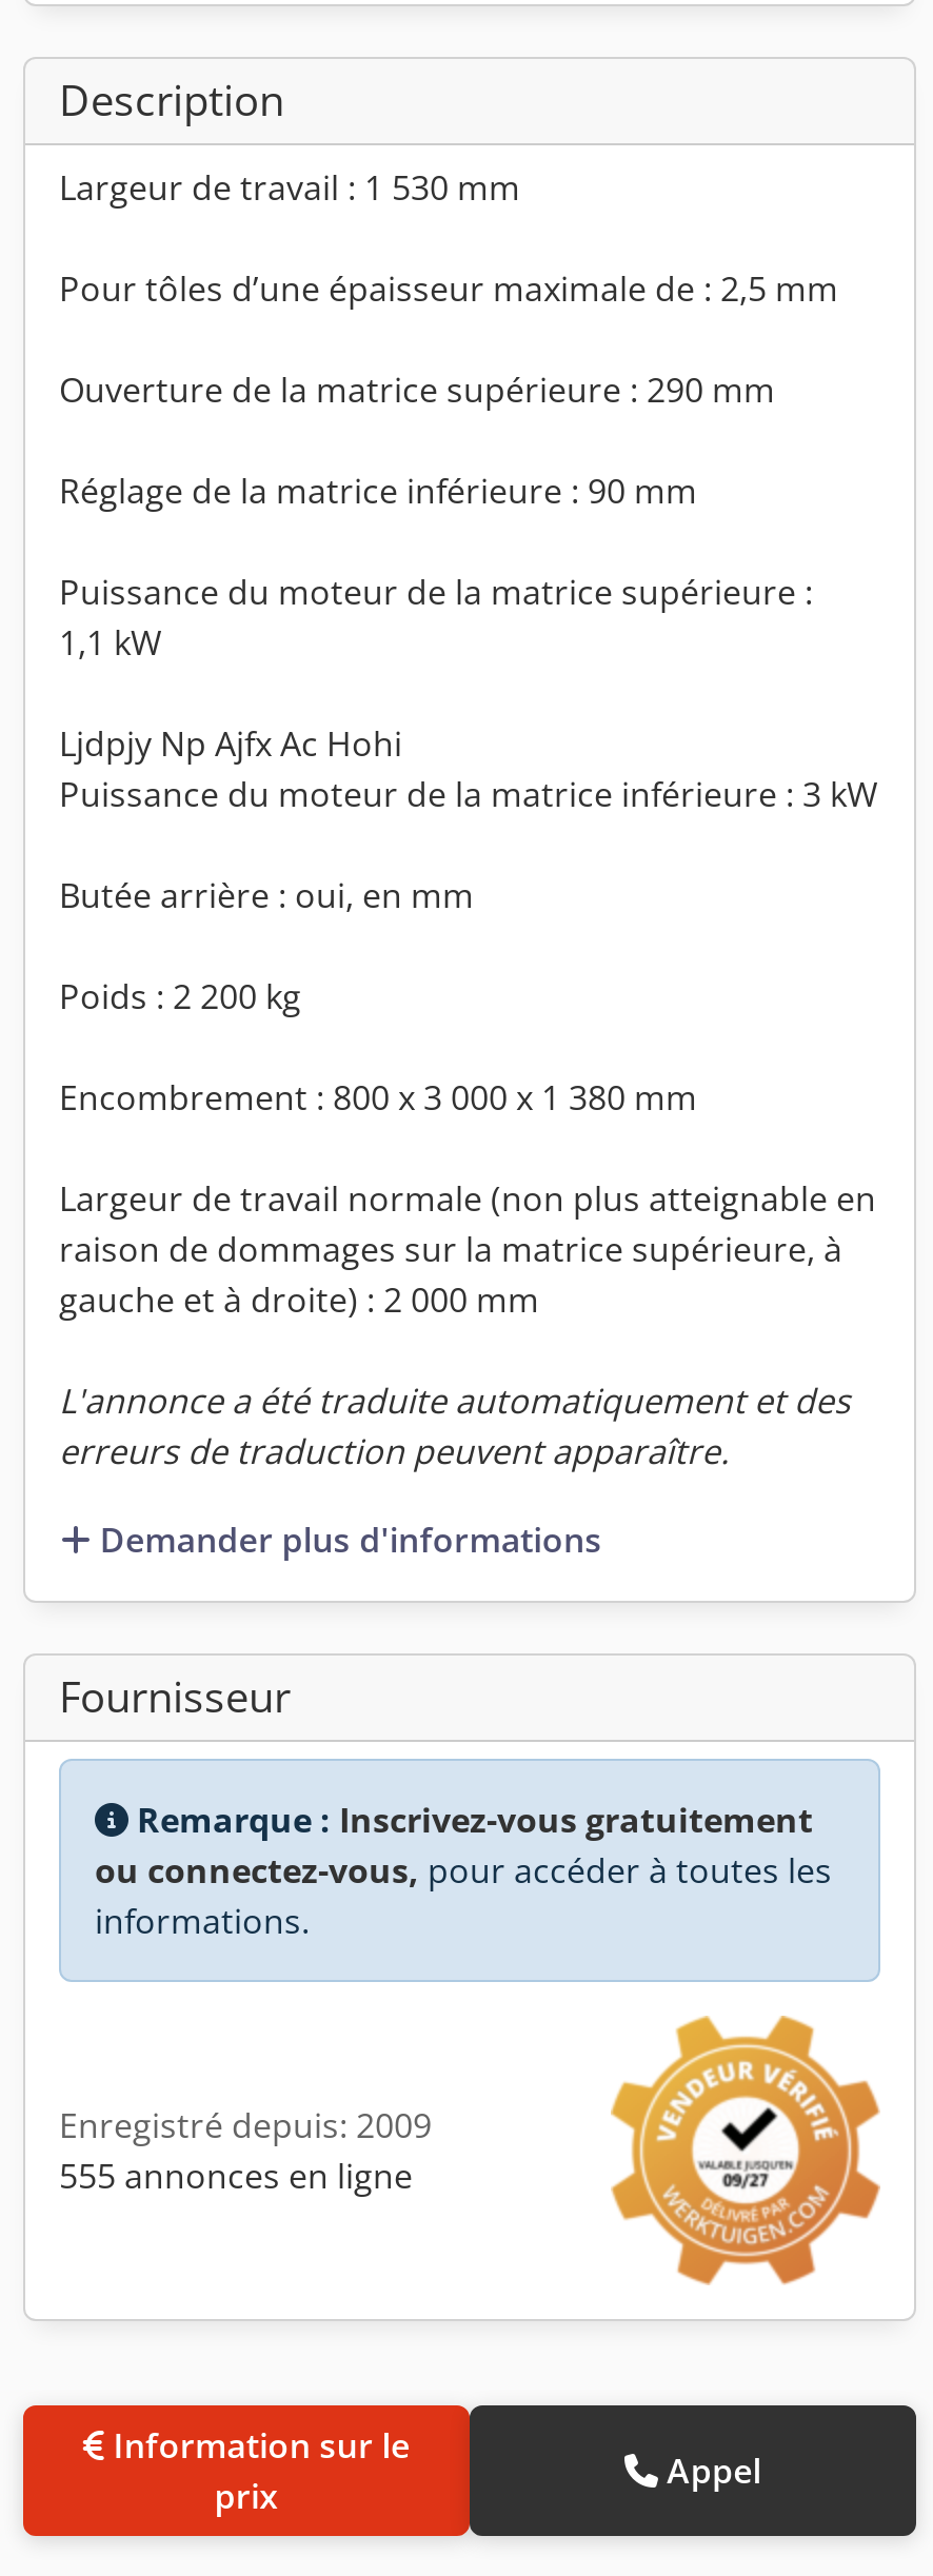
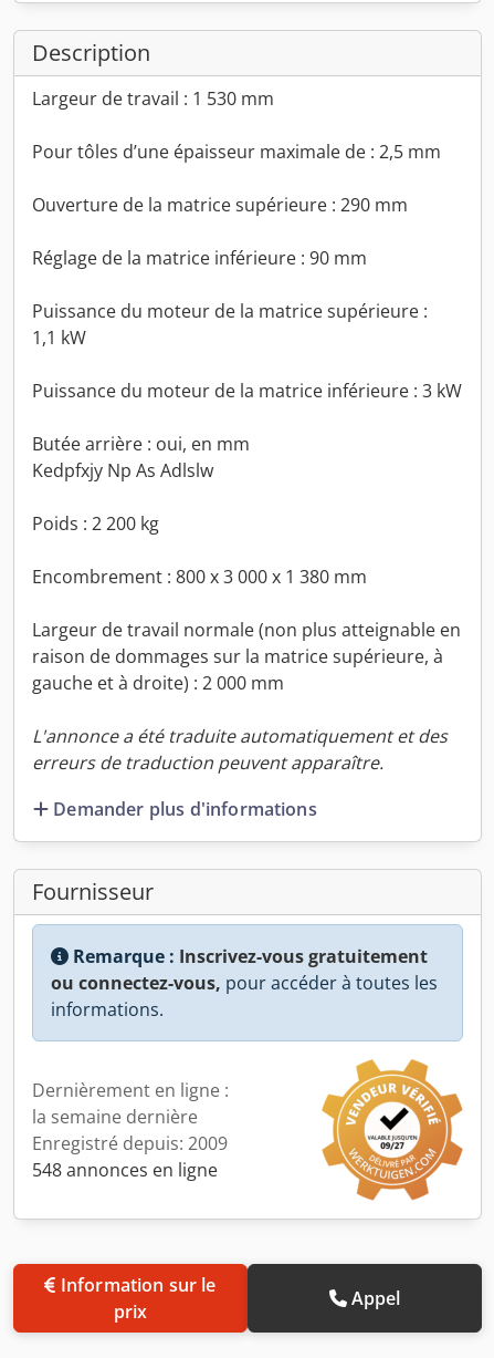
[59,720,402,767] Ljdpjy Np Ajfx Ac Hohi -> none
moved [59,771,878,918] -> [32,379,462,456]: Puissance du moteur de la matrice inférieure : 3 kW | Butée arrière : oui, en mm
none -> [32,458,213,483] Kedpfxjy Np As Adlslw
none -> [32,1078,229,1129] Dernièrement en ligne : | la semaine dernière
moved [59,2101,432,2148] -> [32,1131,228,1155]: Enregistré depuis: 2009
[59,2152,413,2198] 555 annonces en ligne -> [32,1157,218,1182] 548 annonces en ligne

